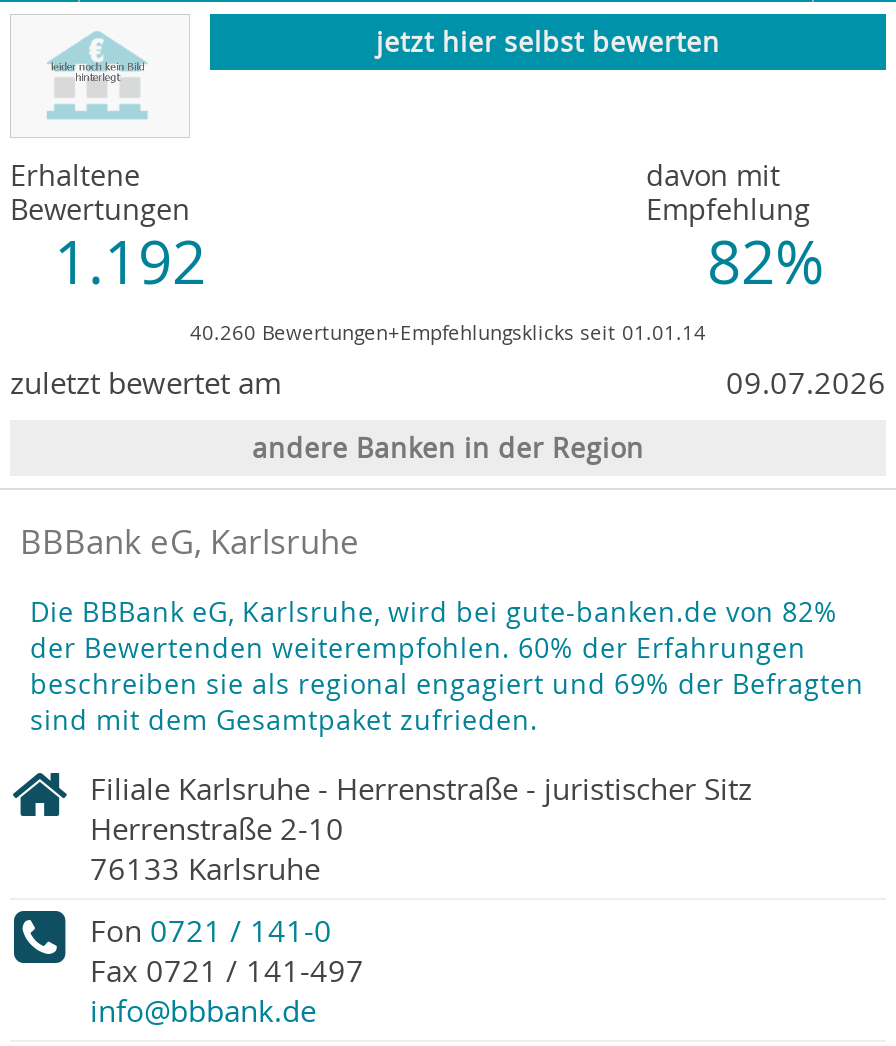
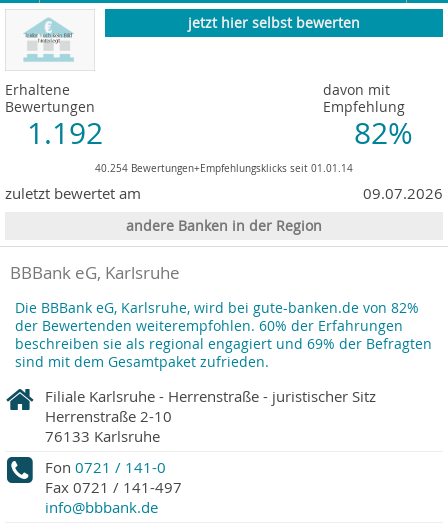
[190,318,706,346] 40.260 Bewertungen+Empfehlungsklicks seit 01.01.14 -> [95,161,353,175] 40.254 Bewertungen+Empfehlungsklicks seit 01.01.14

